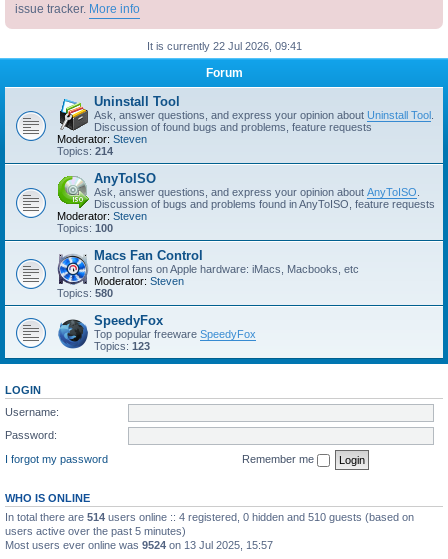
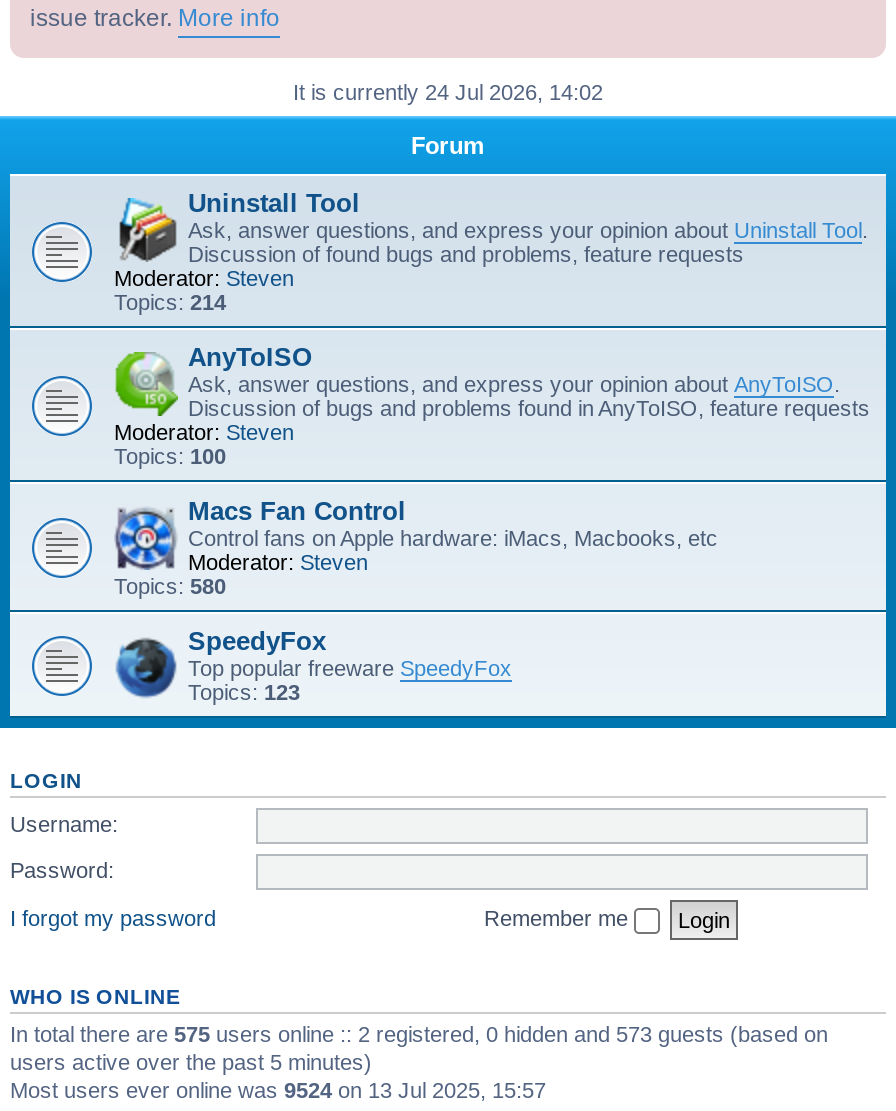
[146,40,301,52] It is currently 22 Jul 2026, 09:41 -> [293,80,603,104] It is currently 24 Jul 2026, 14:02
[5,510,414,522] In total there are 514 users online :: 4 registered, 0 hidden and 510 guests (based on -> [10,1021,828,1045] In total there are 575 users online :: 2 registered, 0 hidden and 573 guests (based on

